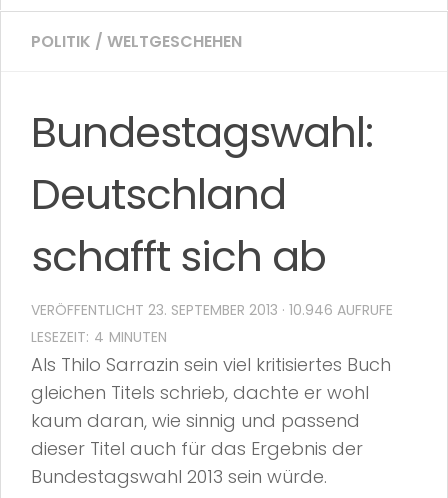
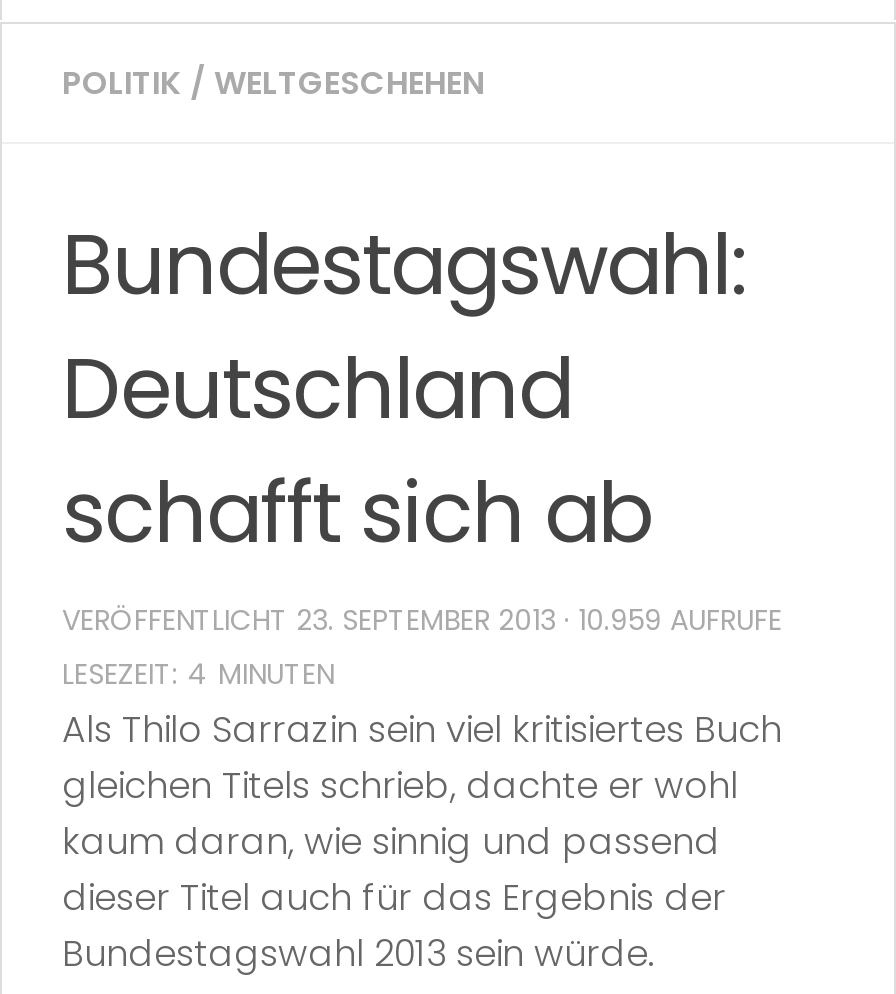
[31,300,393,320] VERÖFFENTLICHT 23. SEPTEMBER 2013 · 10.946 AUFRUFE -> [62,599,782,639] VERÖFFENTLICHT 23. SEPTEMBER 2013 · 10.959 AUFRUFE

